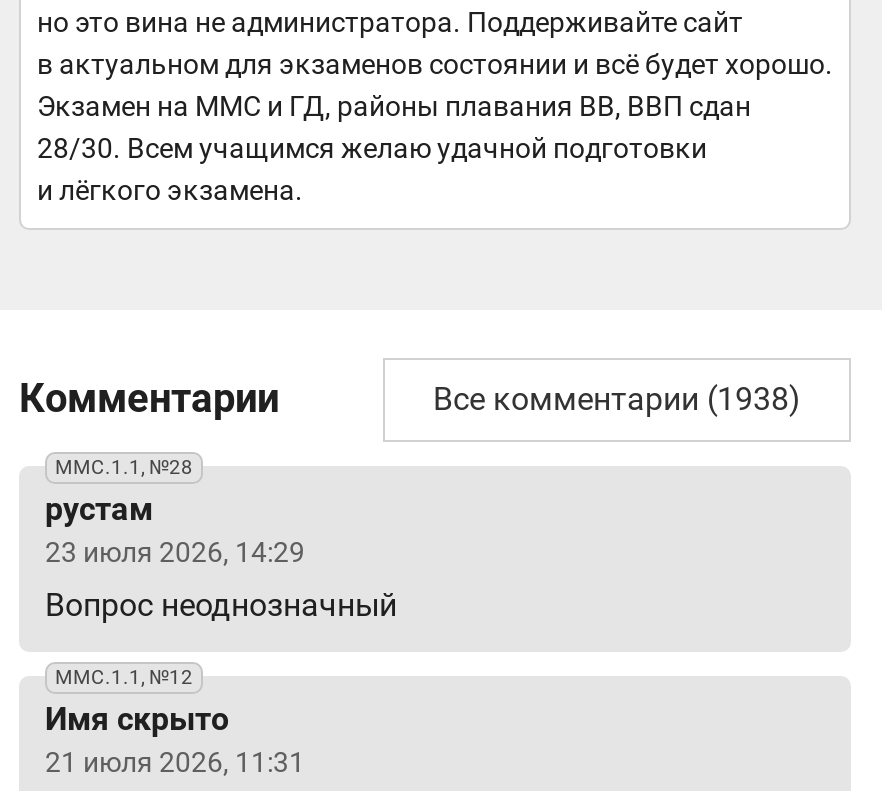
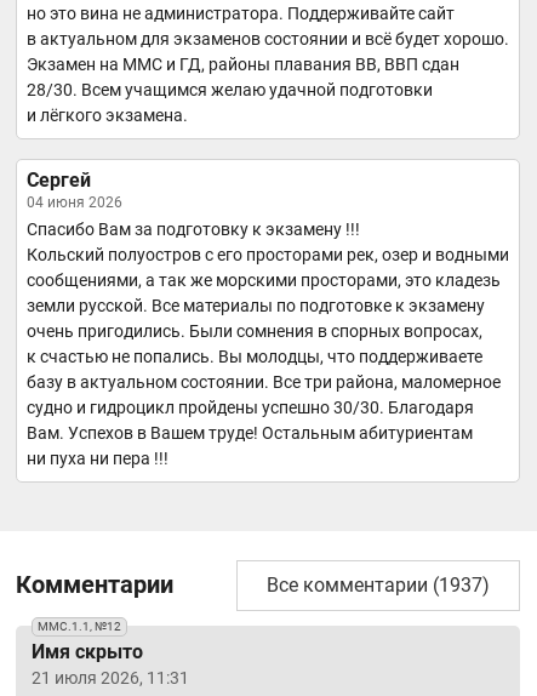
none -> [27,168,509,468] Сергей | 04 июня 2026 | Спасибо Вам за подготовку к экзамену !!! | Кольский полуостров с его просторами рек, озер и водными | сообщениями, а так же морскими просторами, это кладезь | земли русской. Все материалы по подготовке к экзамену | очень пригодились. Были сомнения в спорных вопросах, | к счастью не попались. Вы молодцы, что поддерживаете | базу в актуальном состоянии. Все три района, маломерное | судно и гидроцикл пройдены успешно 30/30. Благодаря | Вам. Успехов в Вашем труде! Остальным абитуриентам | ни пуха ни пера !!!
moved [19,374,279,422] -> [16,570,173,599]: Комментарии
[45,380,801,624] Все комментарии (1938) | ММС.1.1, №28 | рустам | 23 июля 2026, 14:29 | Вопрос неоднозначный -> [267,573,490,596] Все комментарии (1937)

